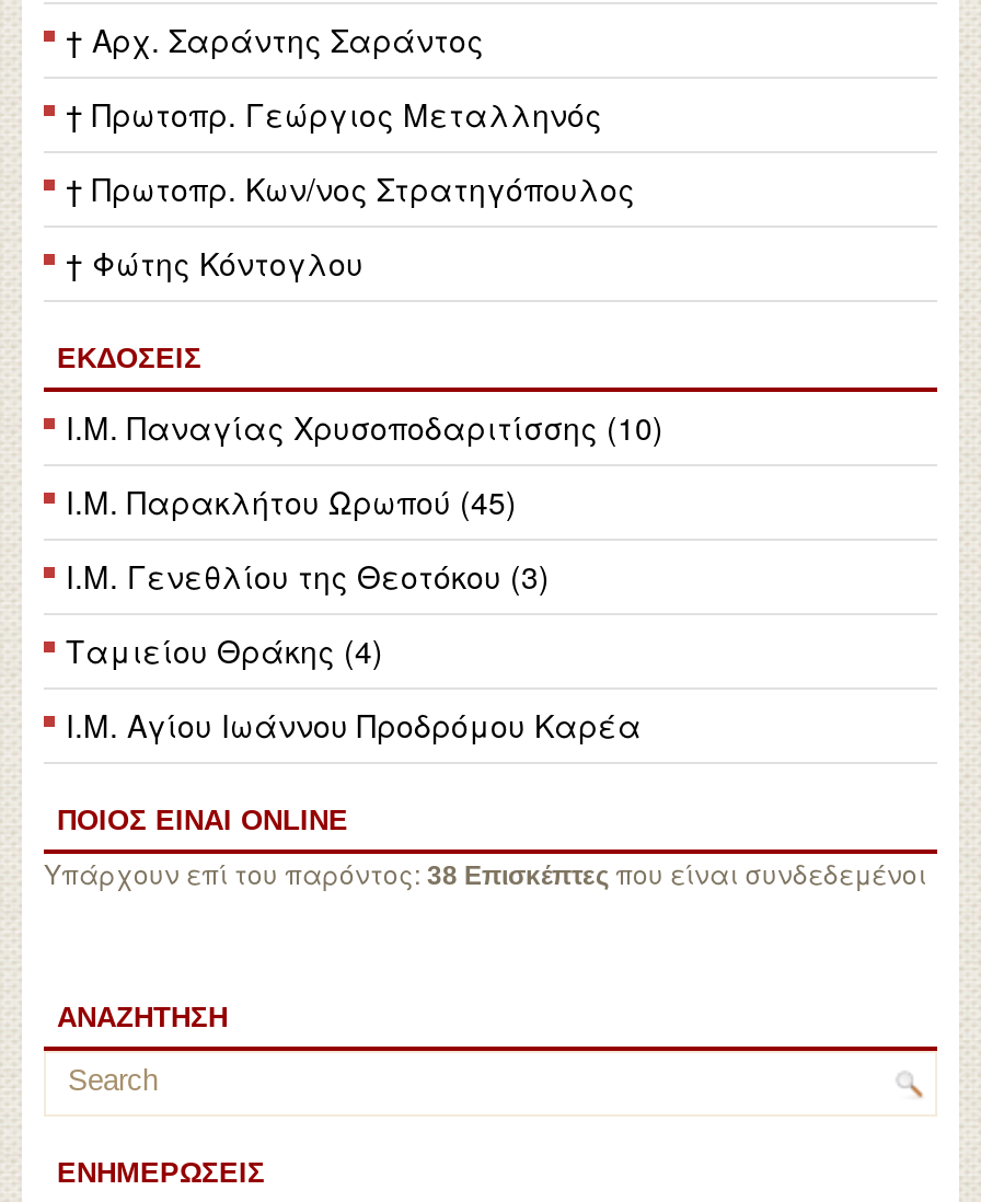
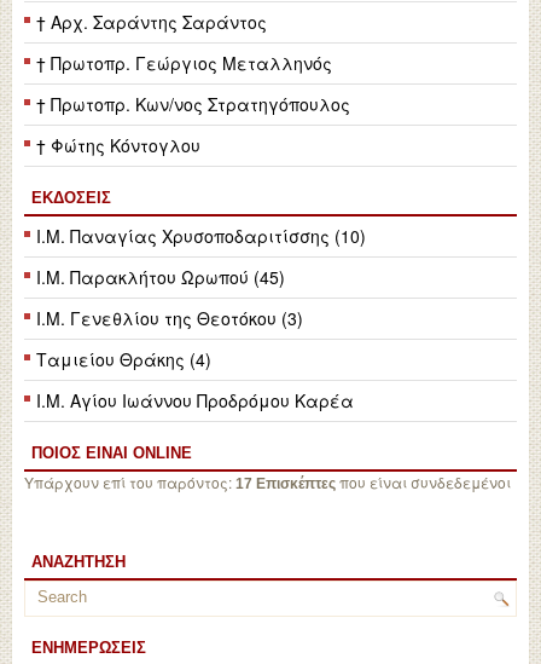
[44,854,926,891] Υπάρχουν επί του παρόντος:38 Επισκέπτεςπου είναι συνδεδεμένοι -> [24,472,511,492] Υπάρχουν επί του παρόντος:17 Επισκέπτεςπου είναι συνδεδεμένοι

